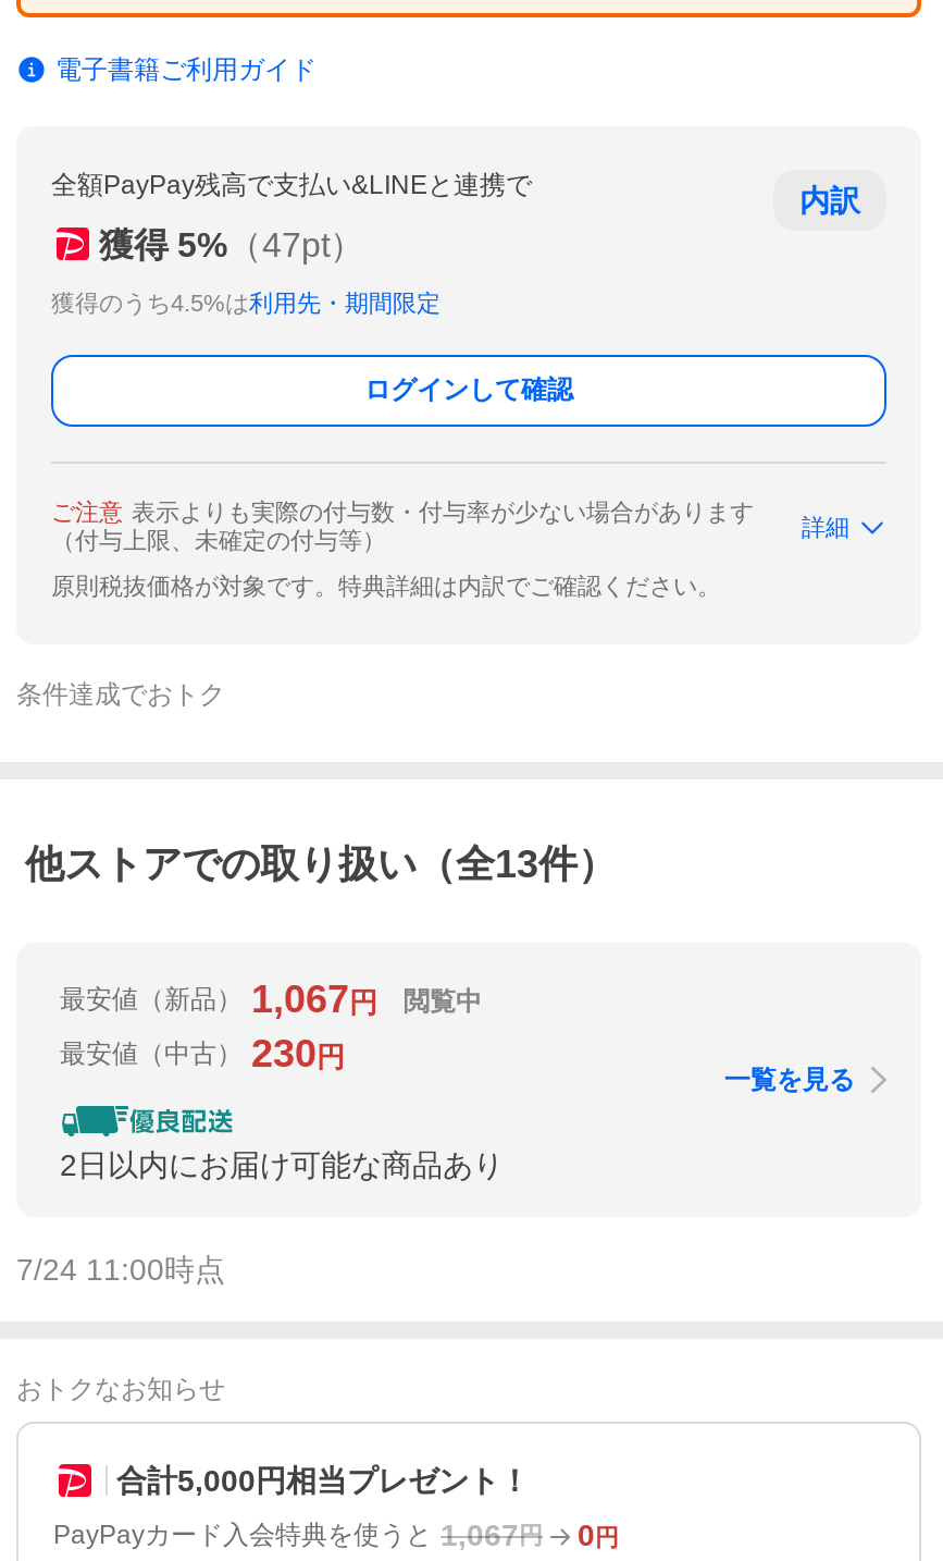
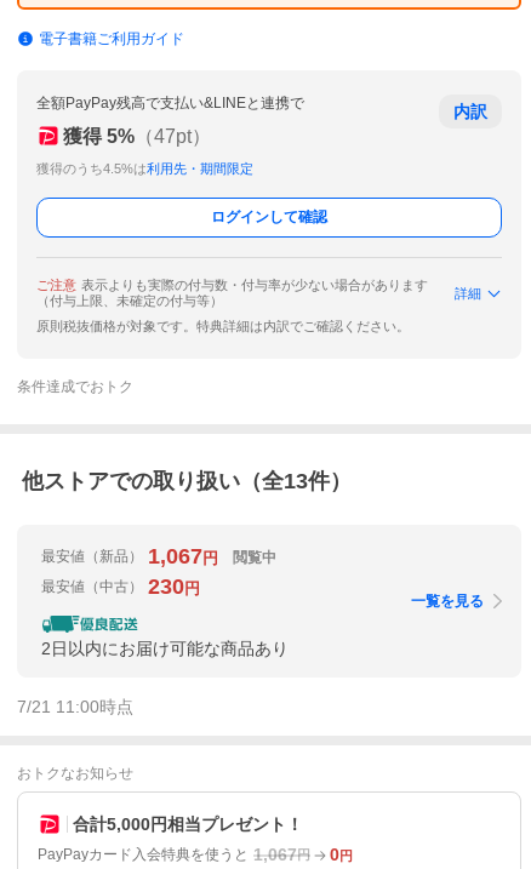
[16,1252,225,1287] 7/24 11:00時点 -> [17,697,133,716] 7/21 11:00時点

